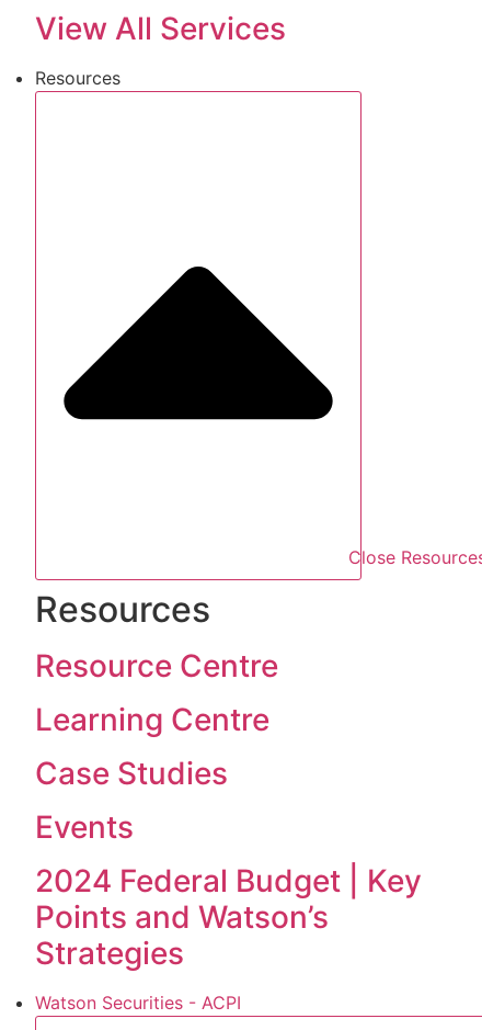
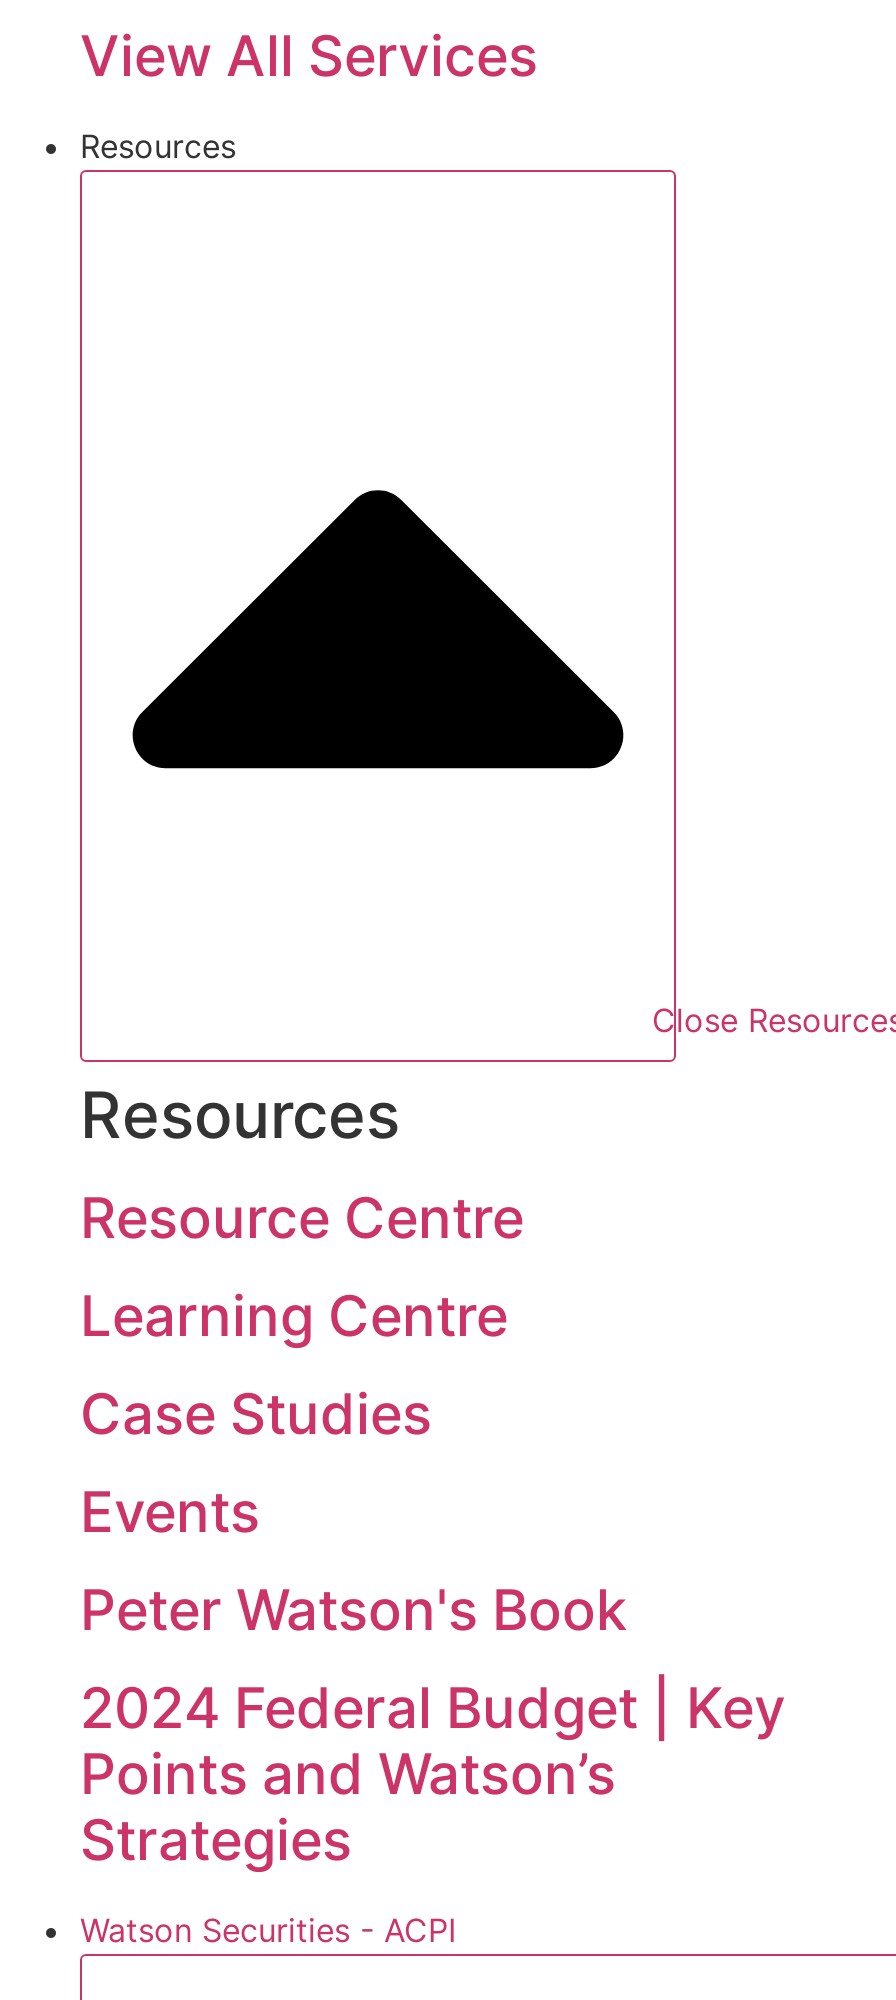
none -> [80,1577,628,1645] Peter Watson's Book

